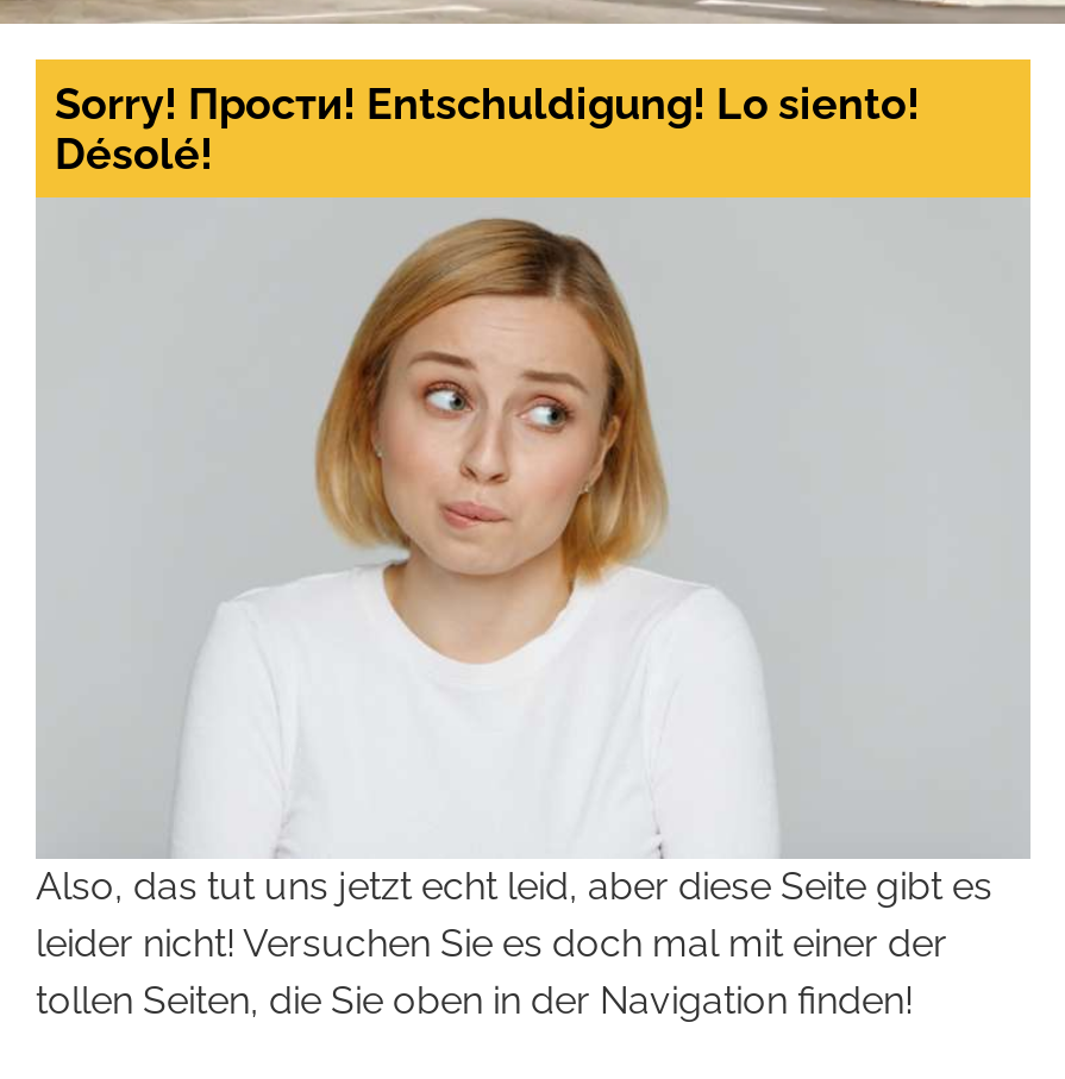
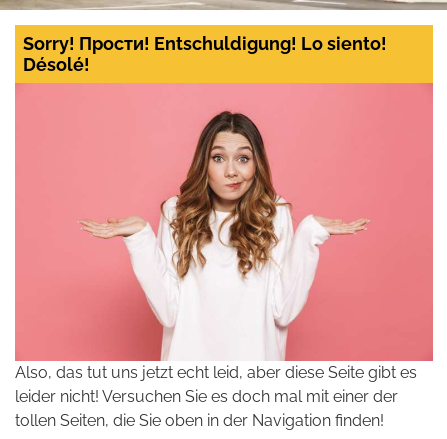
[36,197,1030,859] [image] -> [15,83,433,361] [image]

